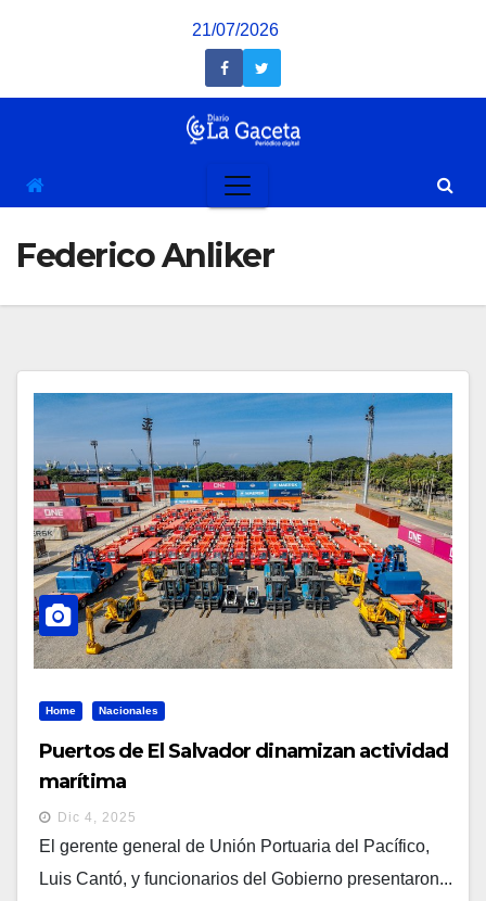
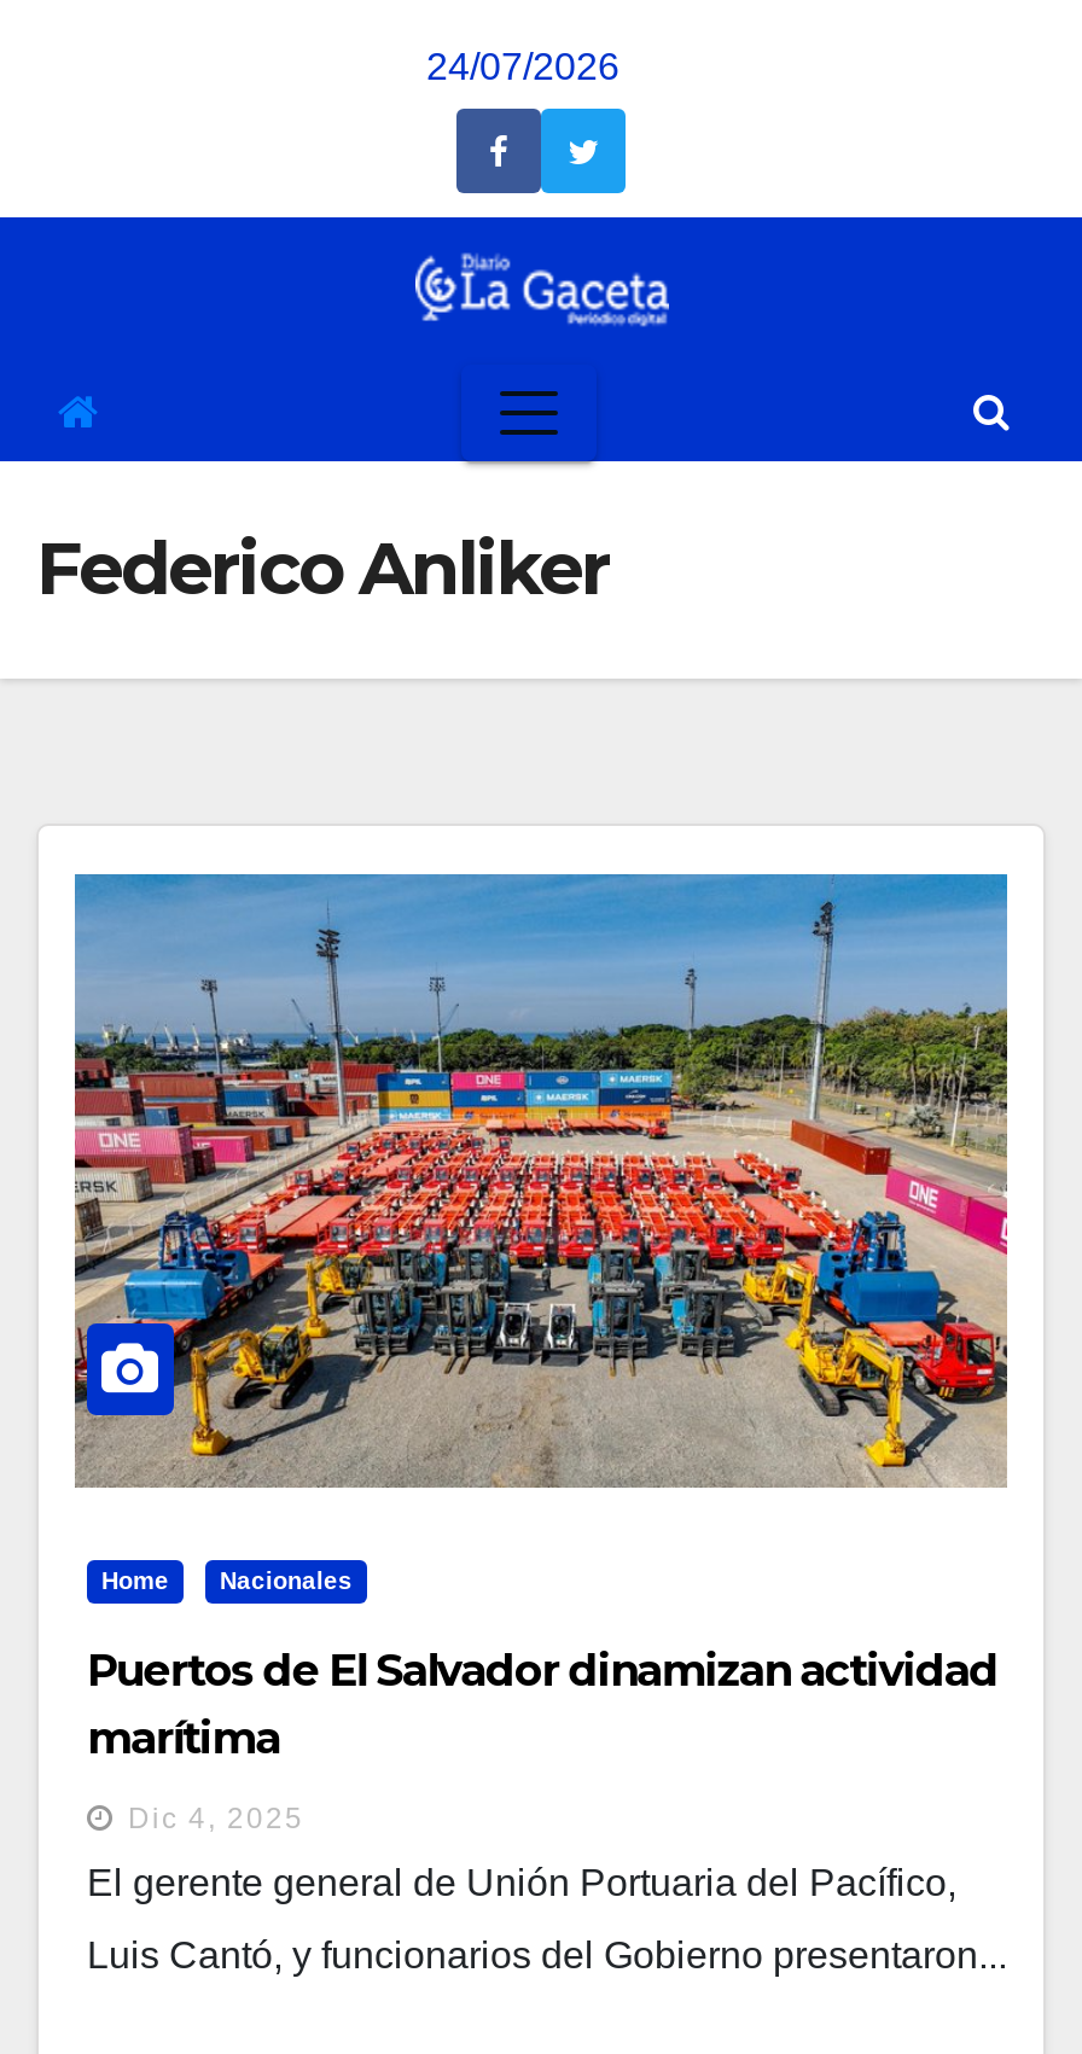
[191,21,278,39] 21/07/2026 -> [426,46,619,87] 24/07/2026

